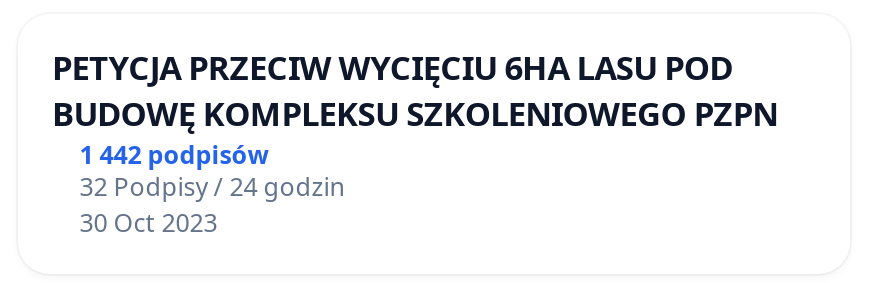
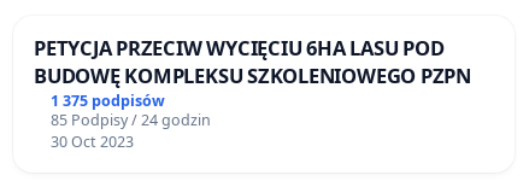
[80,138,270,172] 1 442 podpisów -> [50,90,165,111] 1 375 podpisów
[80,170,346,204] 32 Podpisy / 24 godzin -> [50,110,211,130] 85 Podpisy / 24 godzin

